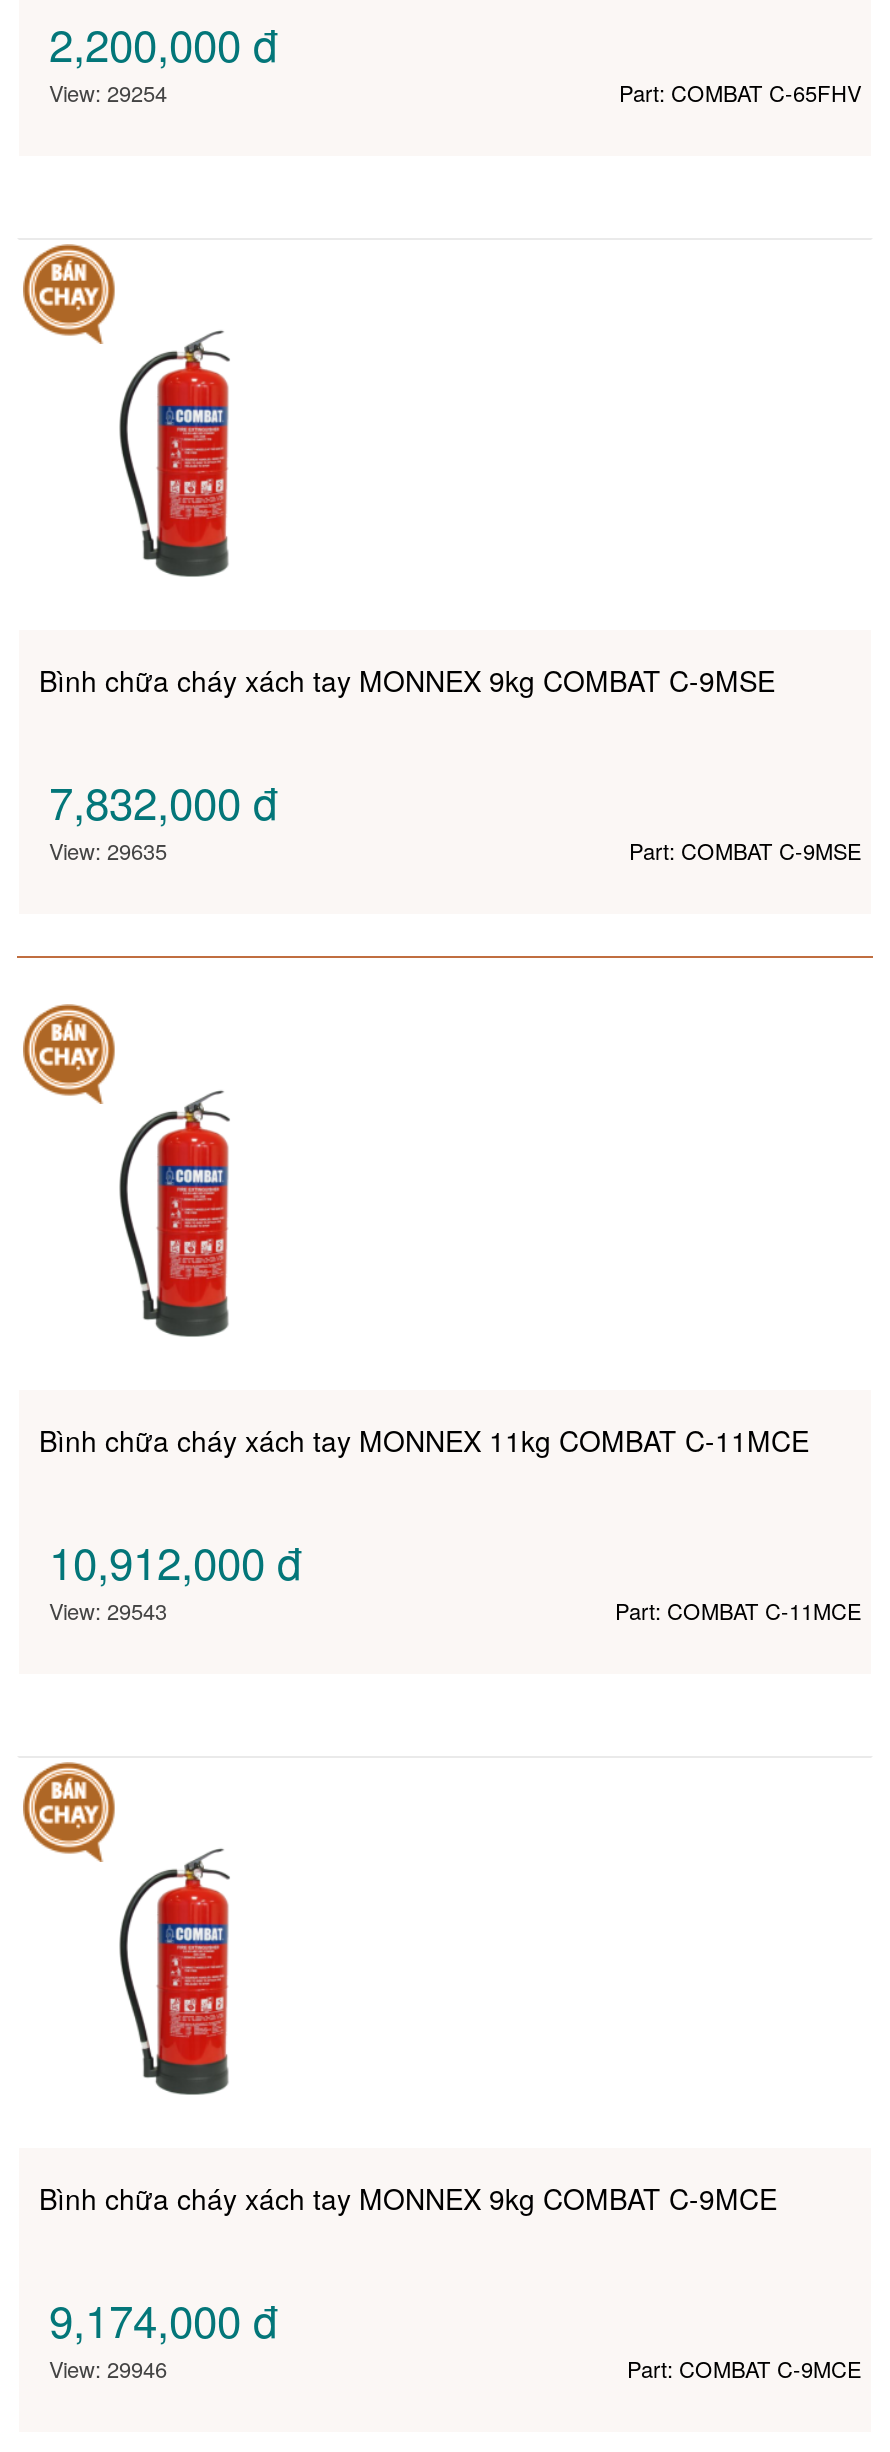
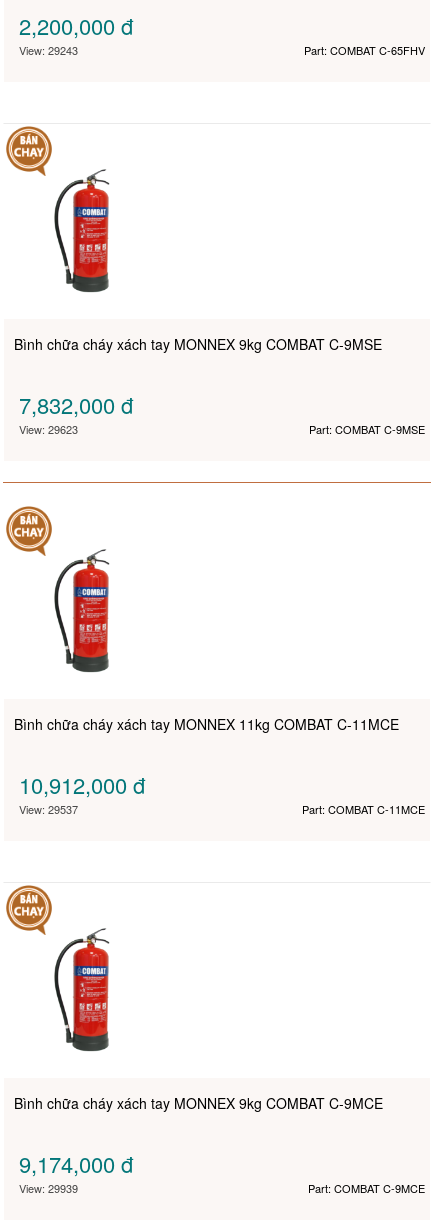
[49,76,167,108] View: 29254 -> [19,42,78,58] View: 29243
[49,834,167,866] View: 29635 -> [19,421,78,437] View: 29623
[49,1594,167,1626] View: 29543 -> [19,801,78,817] View: 29537
[49,2352,167,2384] View: 29946 -> [19,1180,78,1196] View: 29939

